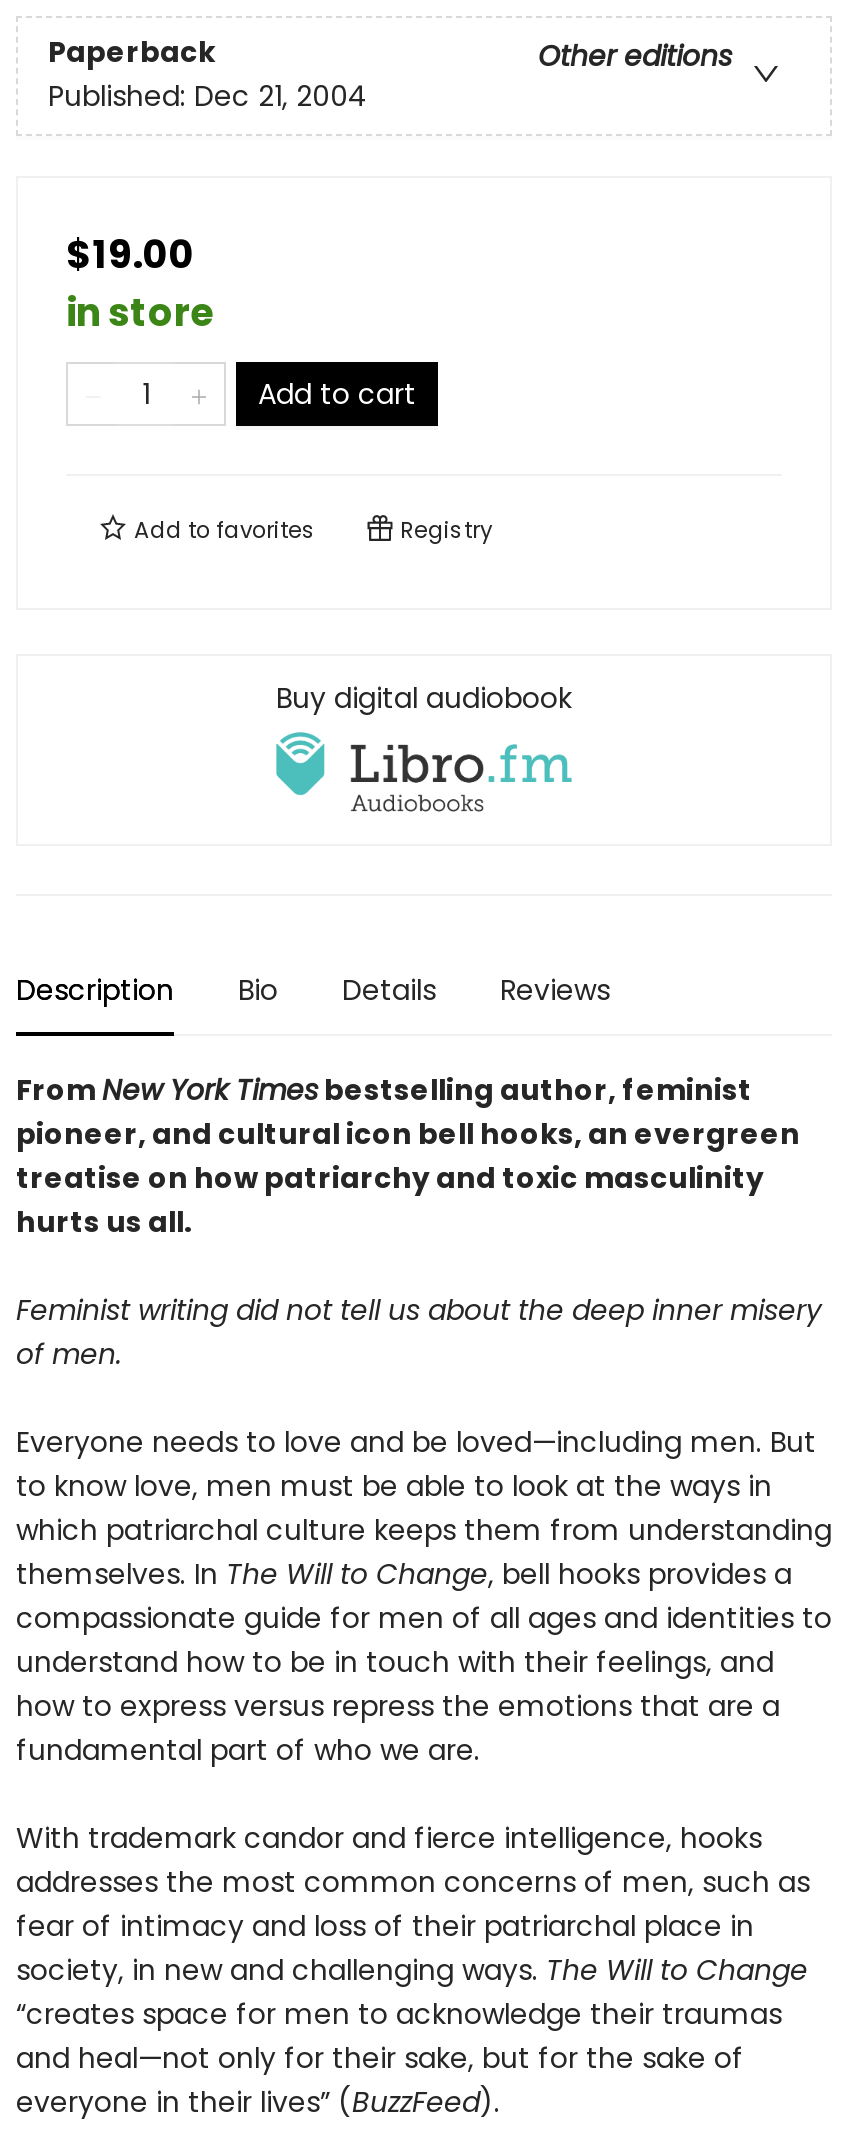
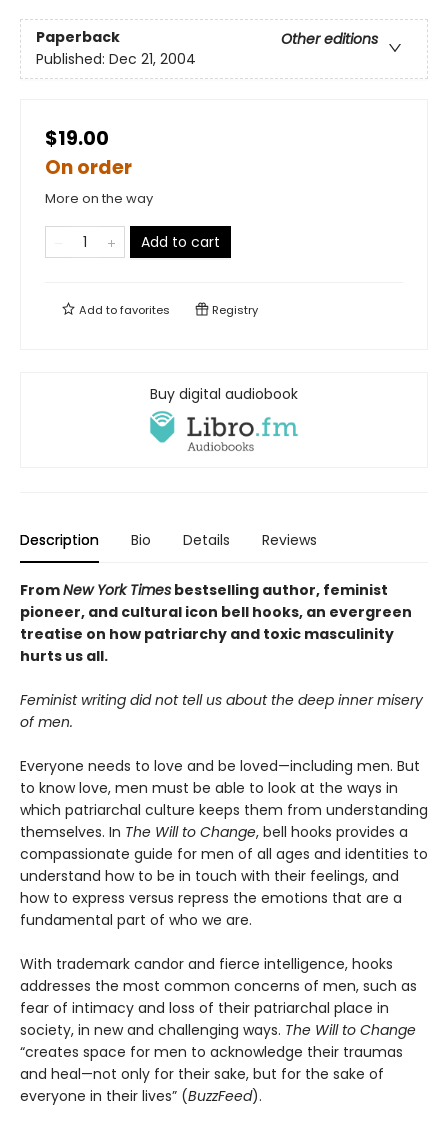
[66,286,214,340] in store -> [45,154,153,208] On order | More on the way

